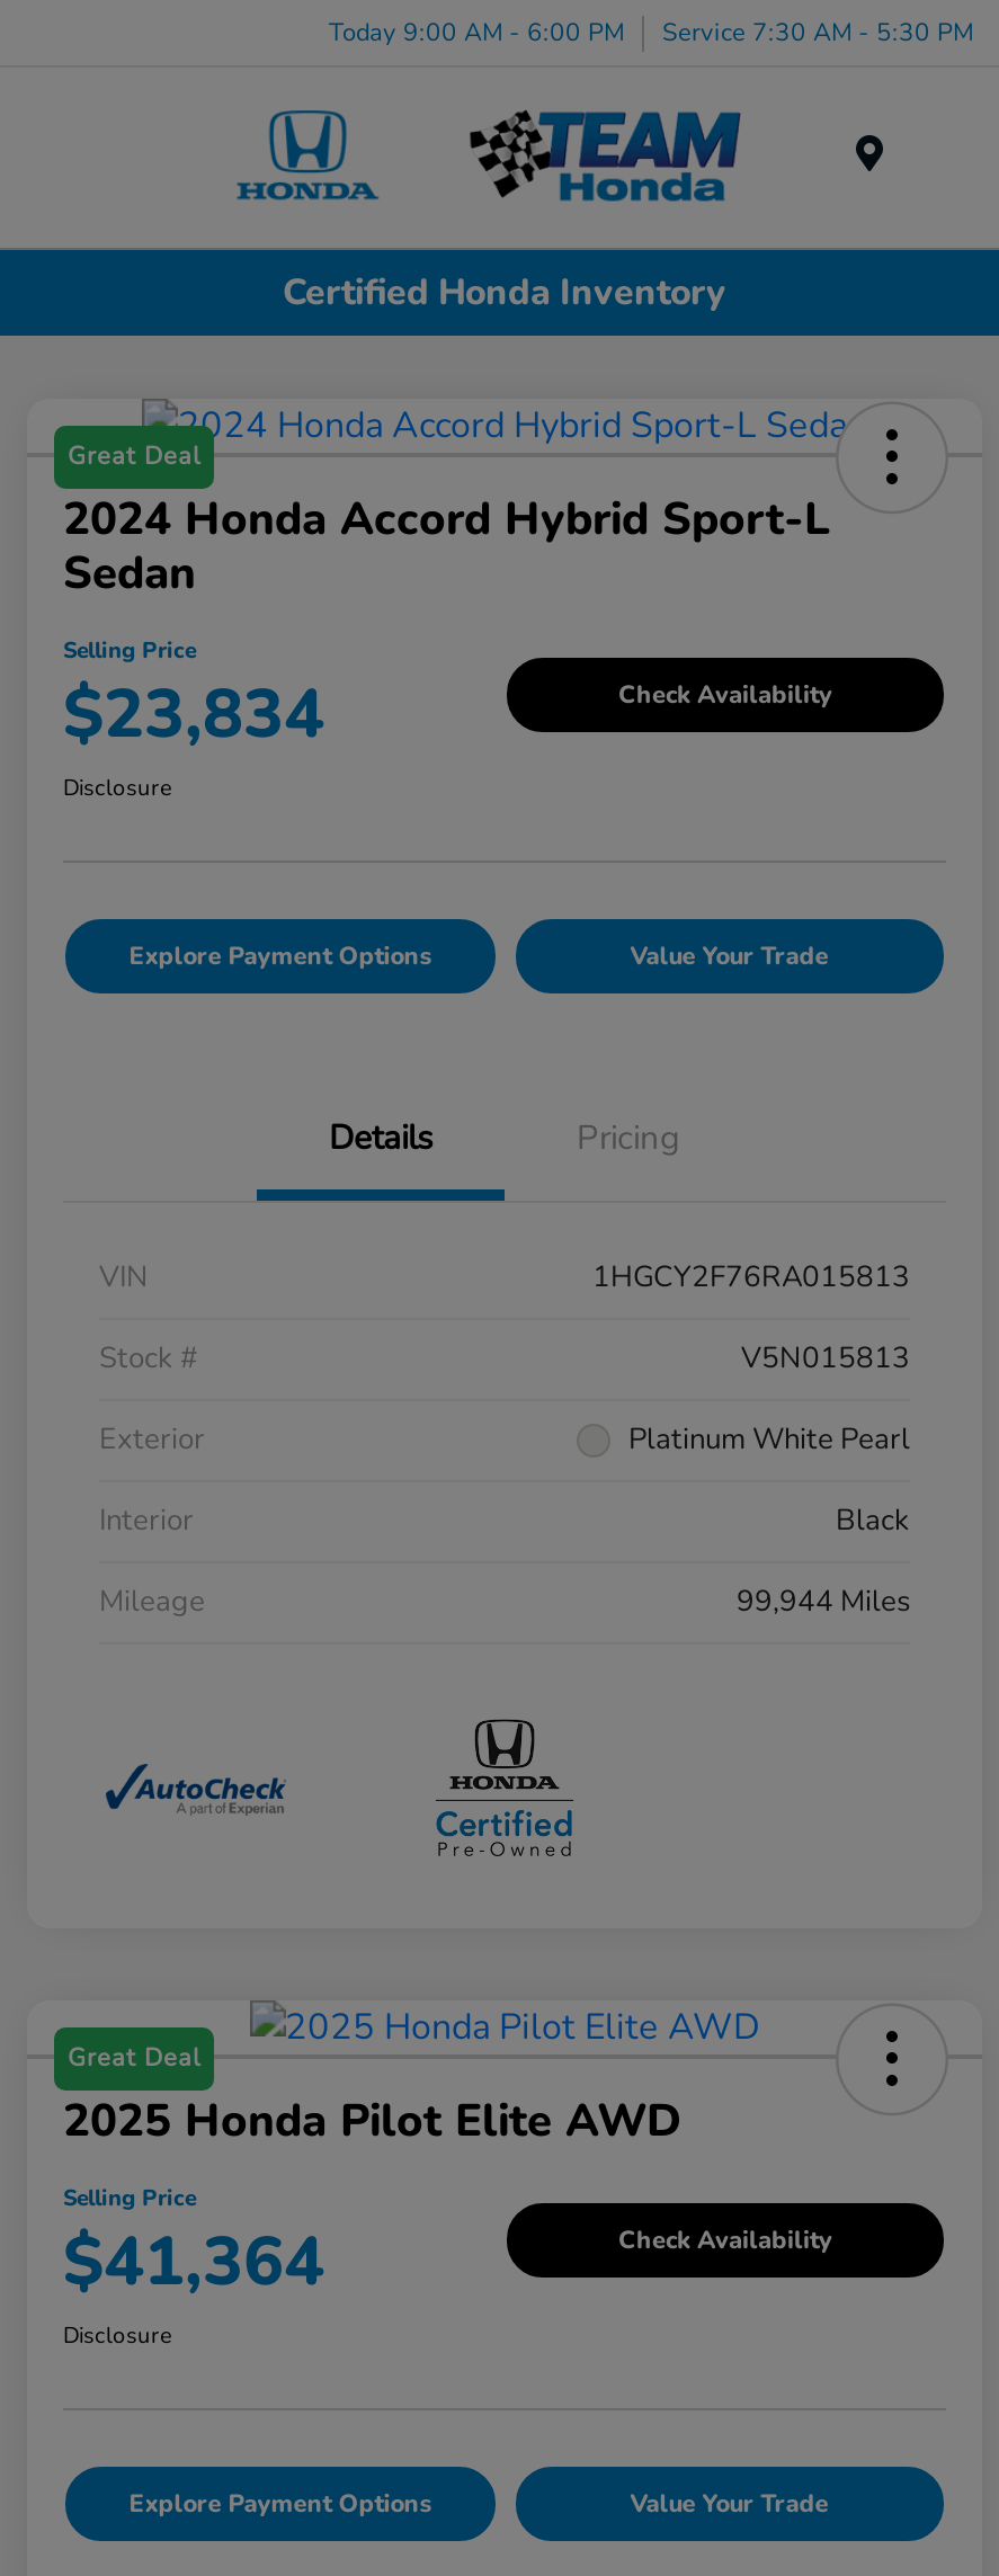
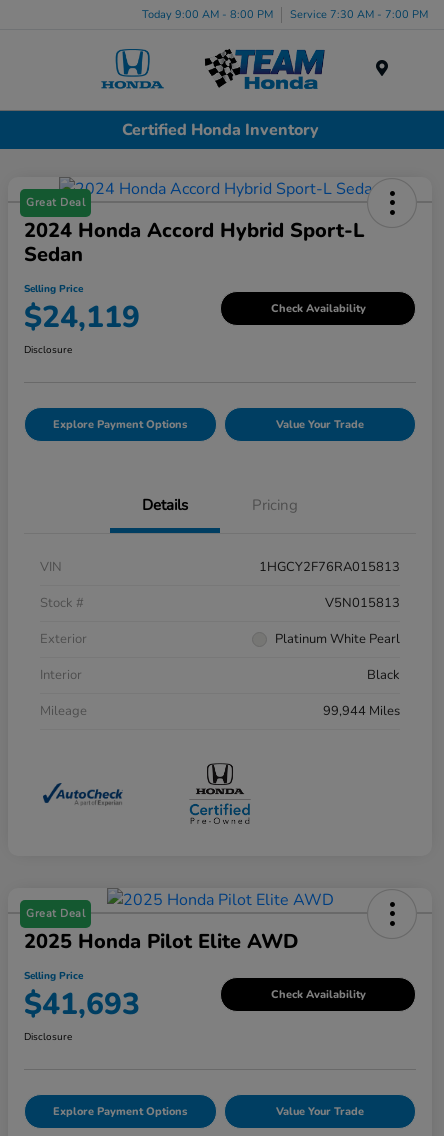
[329,15,624,48] Today 9:00 AM - 6:00 PM -> [142,6,273,21] Today 9:00 AM - 8:00 PM
[662,15,973,48] Service 7:30 AM - 5:30 PM -> [290,6,428,21] Service 7:30 AM - 7:00 PM
[63,670,324,762] $23,834 -> [24,297,140,338] $24,119
[63,2216,324,2308] $41,364 -> [24,984,140,1025] $41,693

